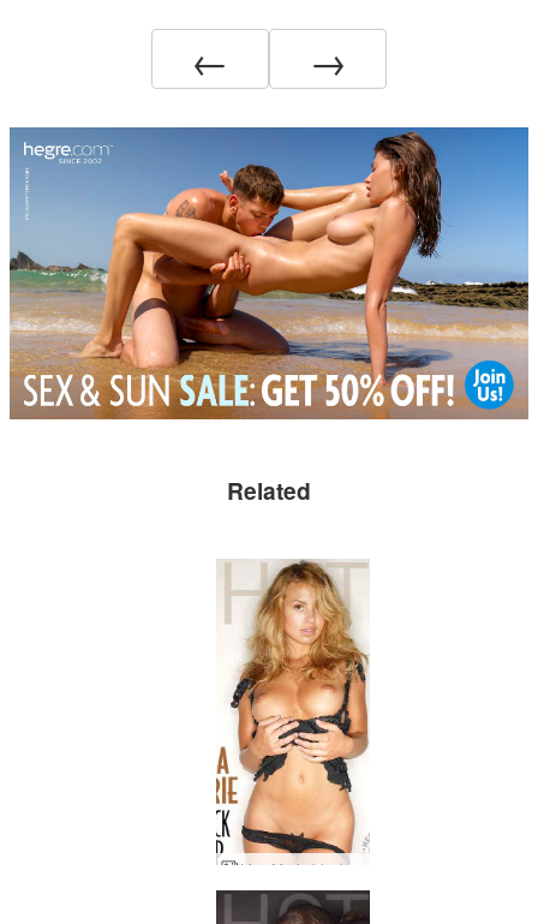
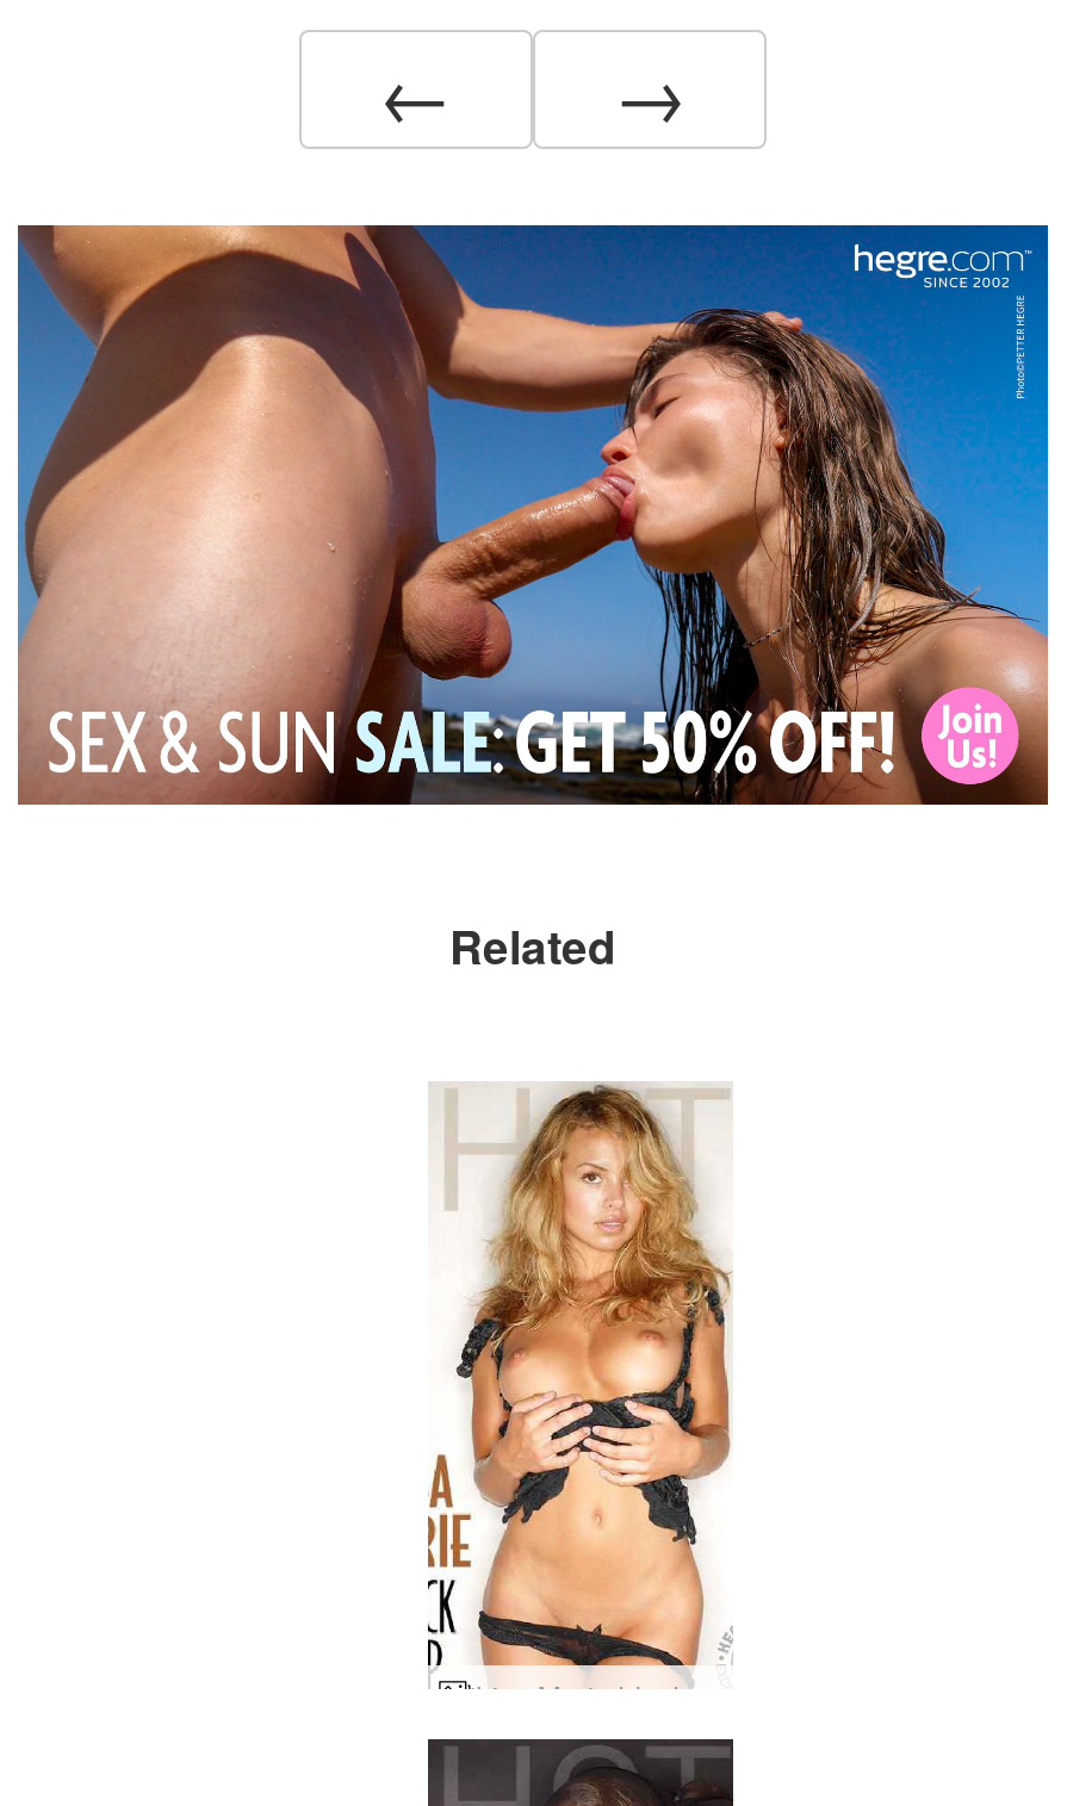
[8,126,530,421] [image] -> [15,223,1050,807] [image]

